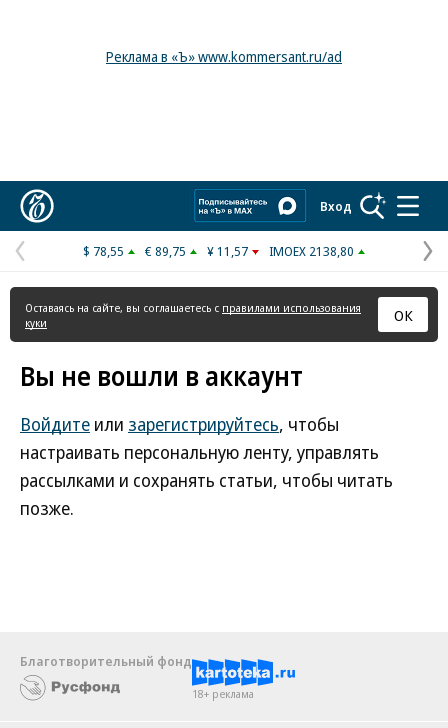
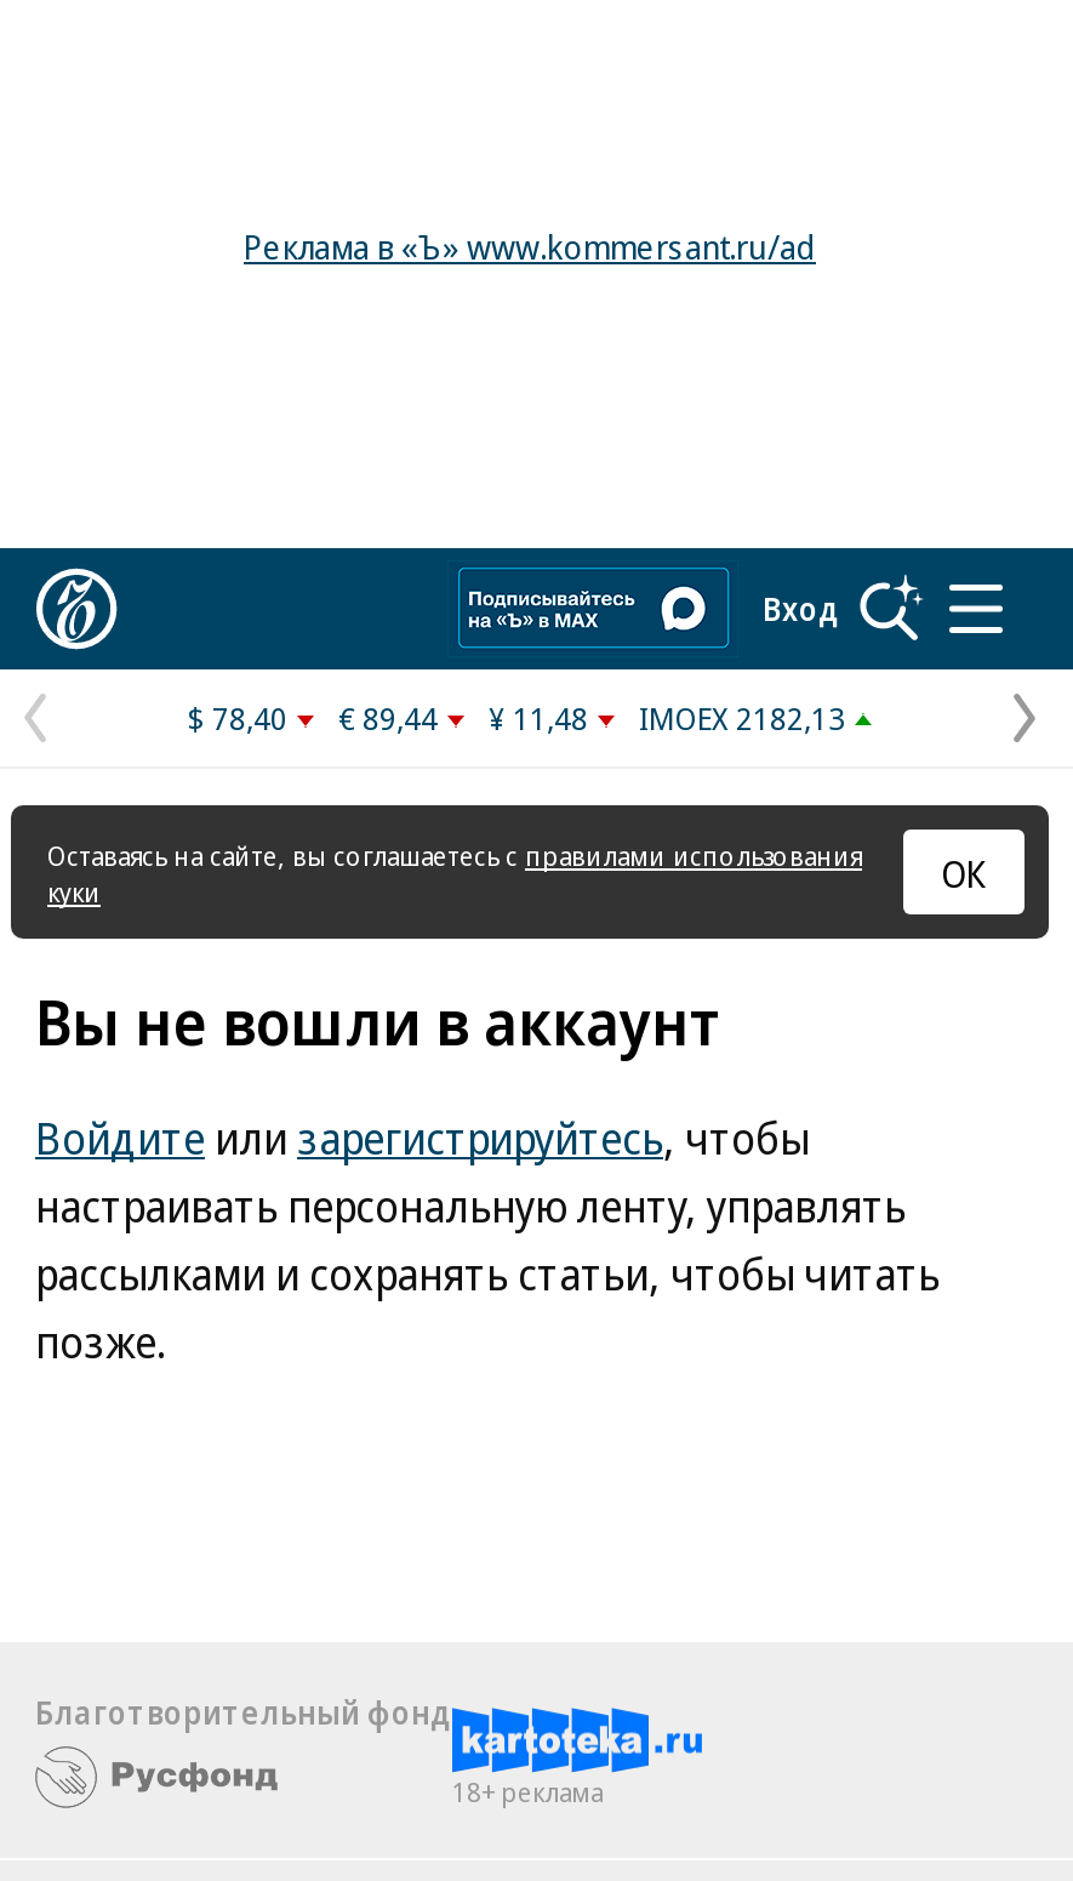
[83,242,124,260] $ 78,55 -> [188,696,287,740] $ 78,40
[145,242,186,260] € 89,75 -> [338,696,438,740] € 89,44
[207,242,248,260] ¥ 11,57 -> [489,696,588,740] ¥ 11,48
[269,242,354,260] IMOEX 2138,80 -> [639,696,845,740] IMOEX 2182,13

